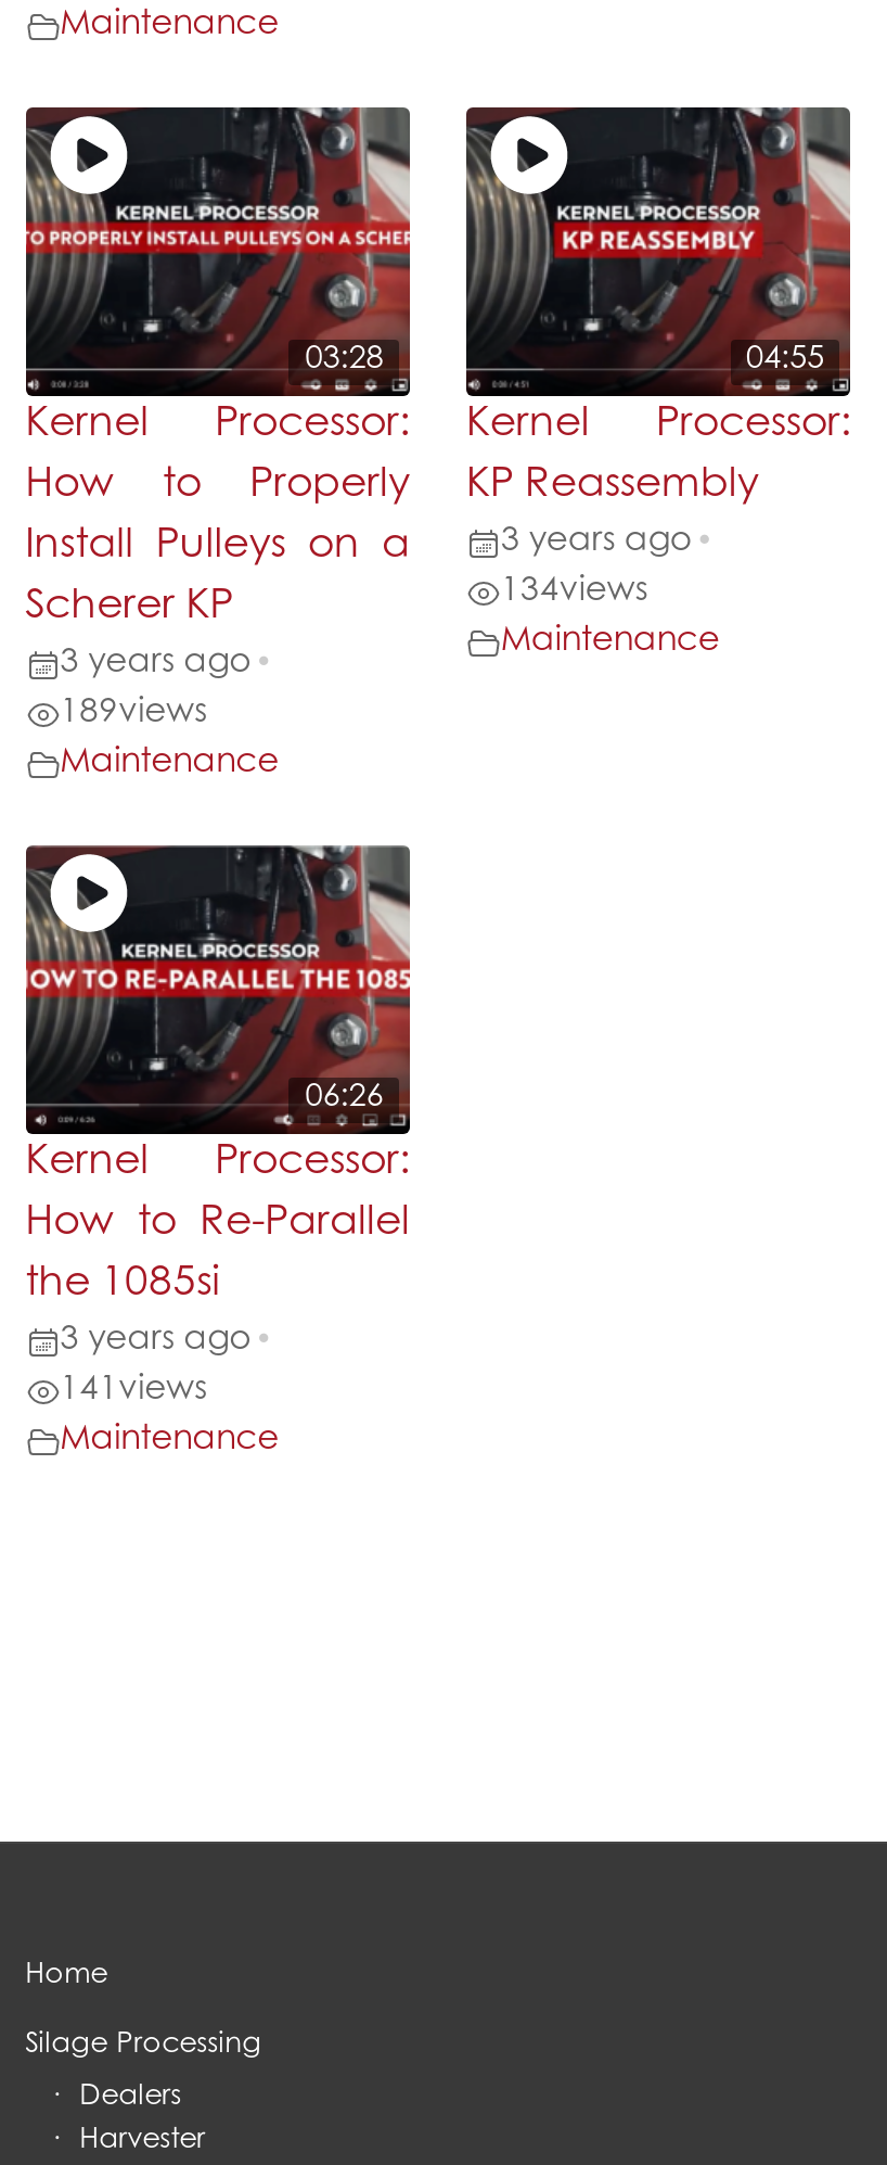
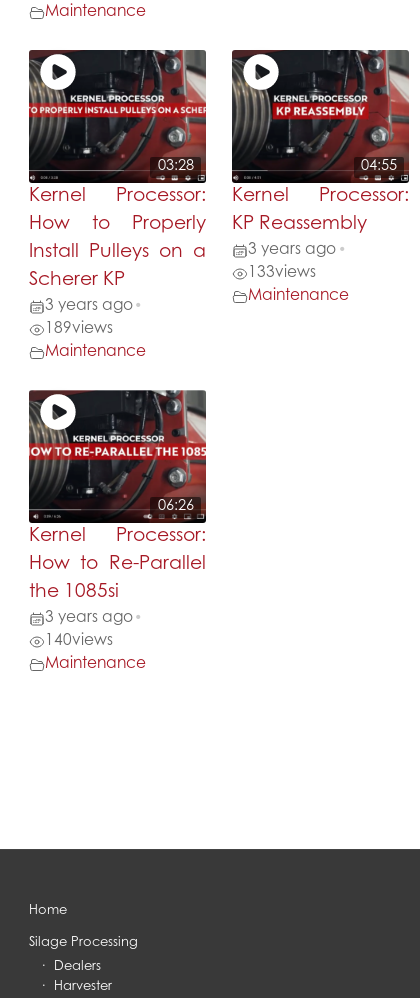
[501,576,648,609] 134views -> [248,266,316,281] 133views
[60,1375,207,1408] 141 views -> [45,634,113,649] 140 views

